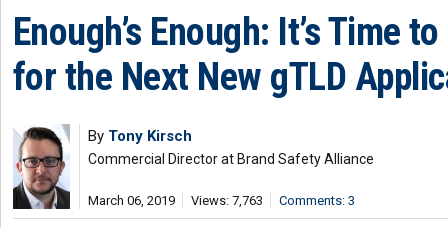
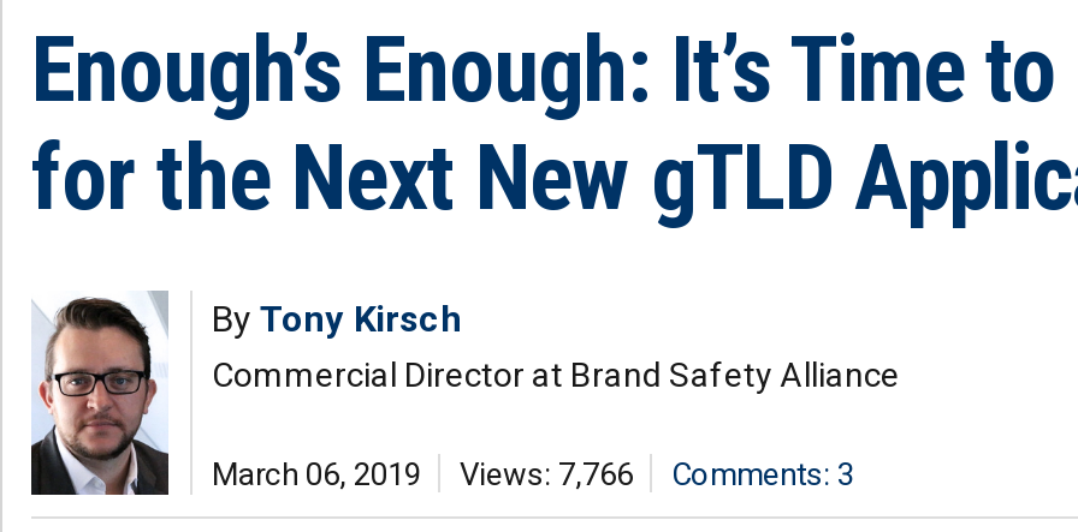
[88,193,355,208] March 06, 2019 Views: 7,763 Comments: 3 -> [212,456,854,492] March 06, 2019 Views: 7,766 Comments: 3

